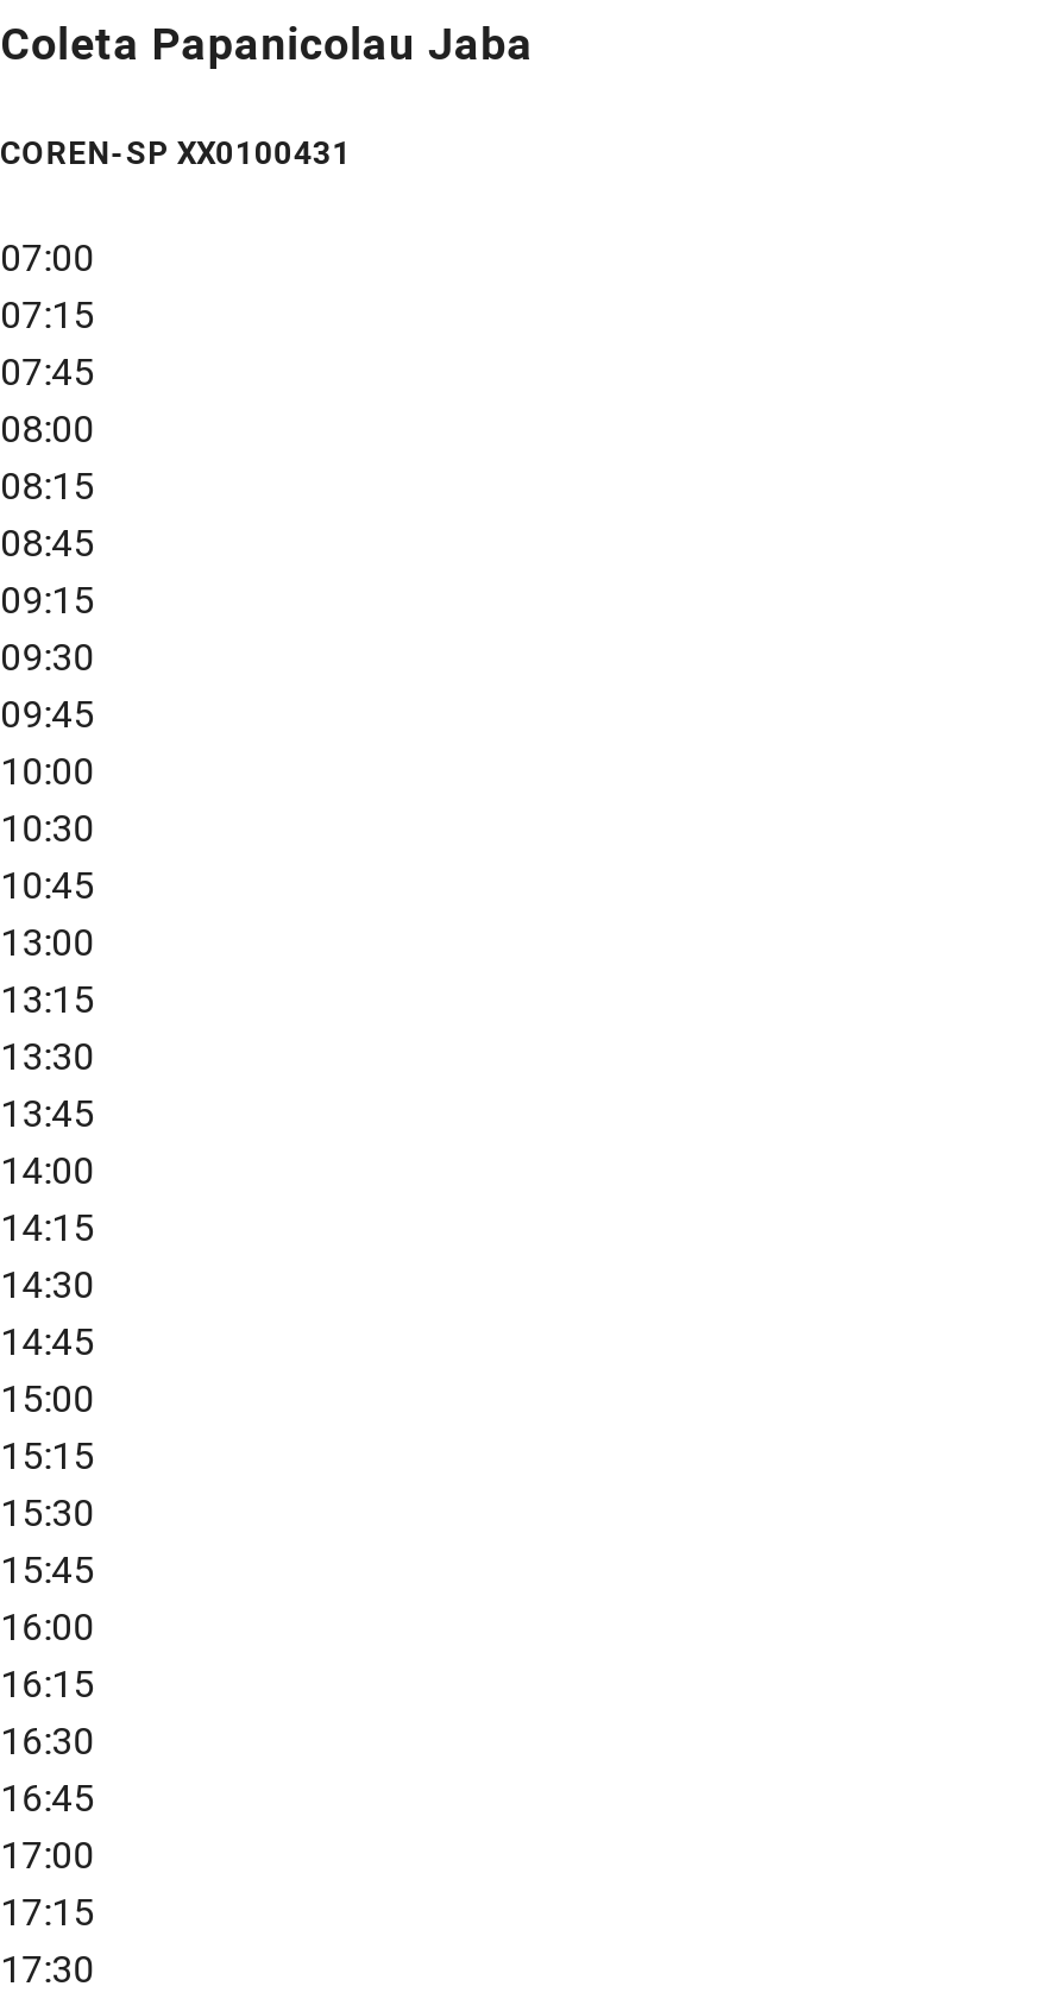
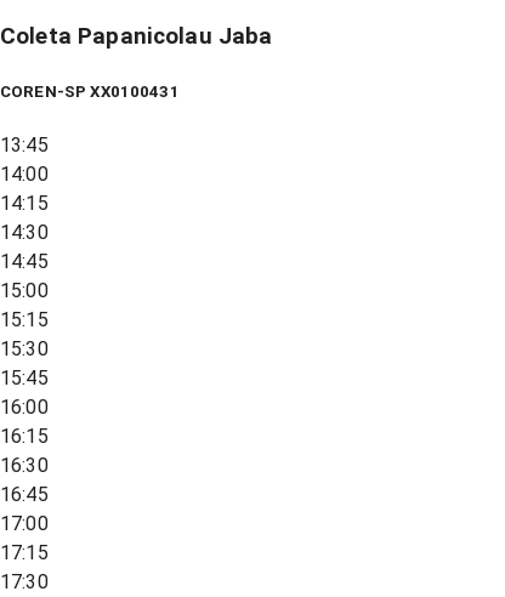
[0,234,95,1078] 07:00 | 07:15 | 07:45 | 08:00 | 08:15 | 08:45 | 09:15 | 09:30 | 09:45 | 10:00 | 10:30 | 10:45 | 13:00 | 13:15 | 13:30 -> none

